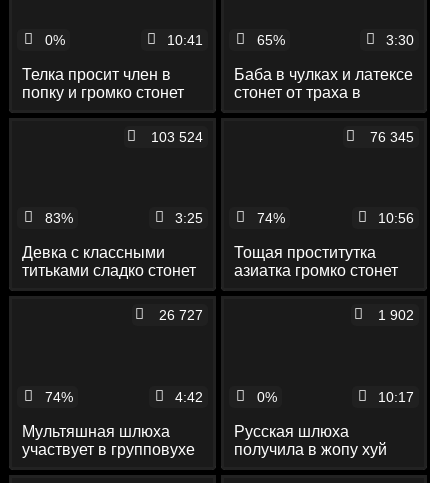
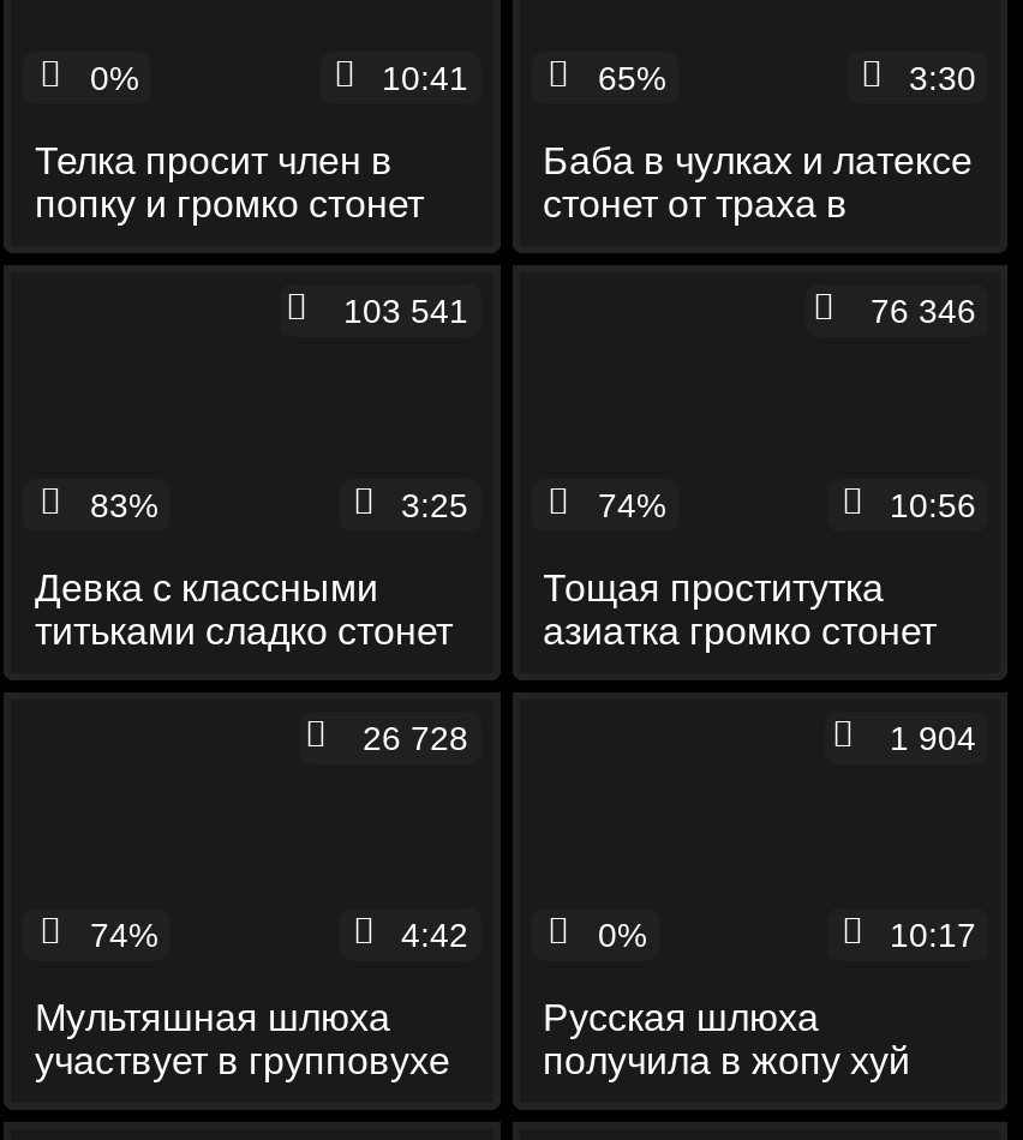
[150,129,202,145] 103 524 -> [343,291,468,330] 103 541
[370,129,414,145] 76 345 -> [871,291,976,330] 76 346
[158,307,202,323] 26 727 -> [363,720,468,758] 26 728
[378,307,414,323] 1 902 -> [890,720,976,758] 1 904

